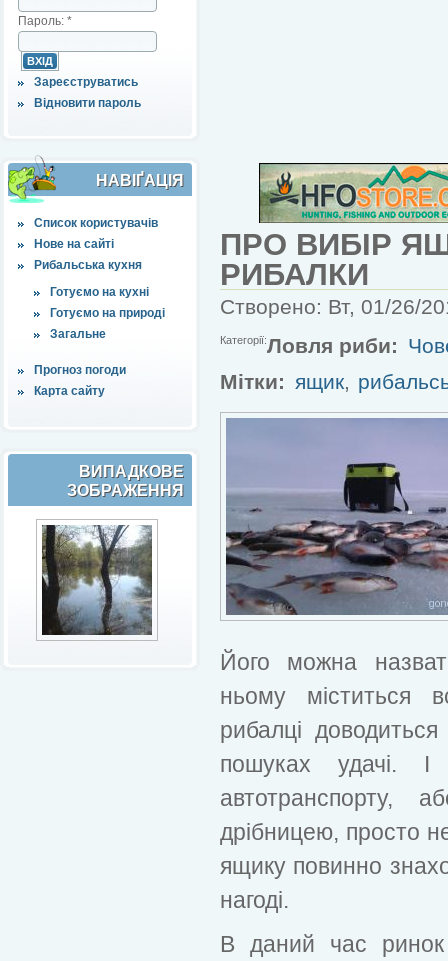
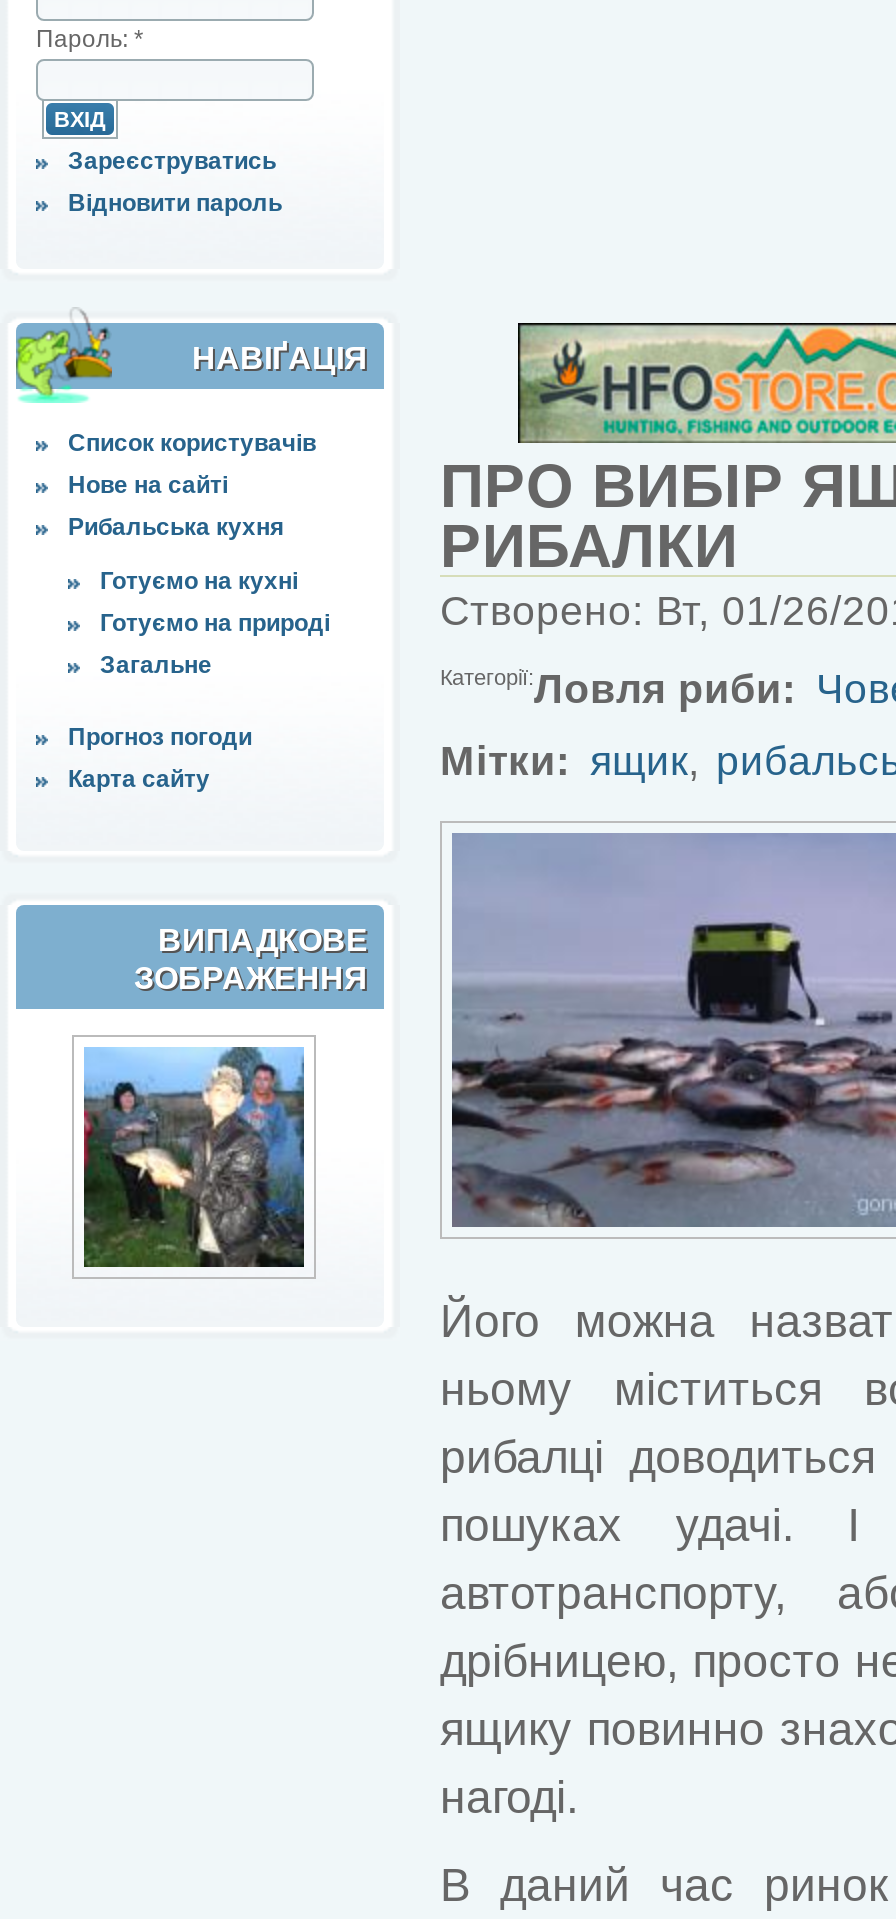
[41,524,152,636] [image] -> [82,1047,304,1269] [image]

